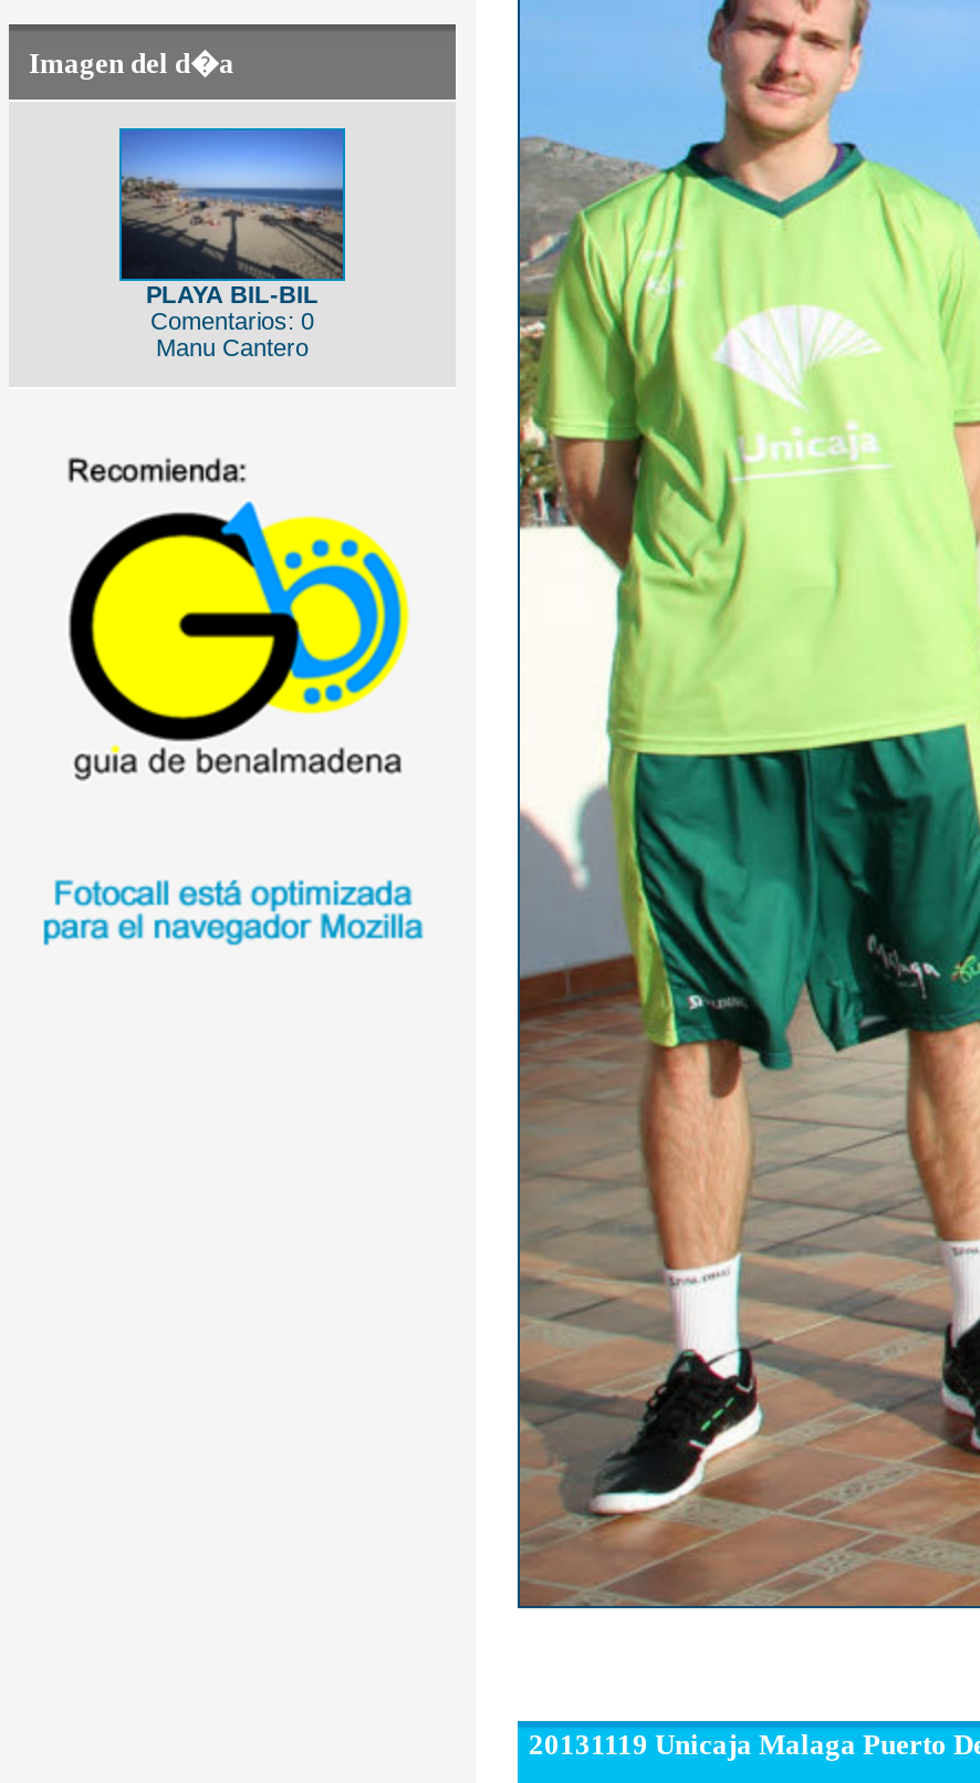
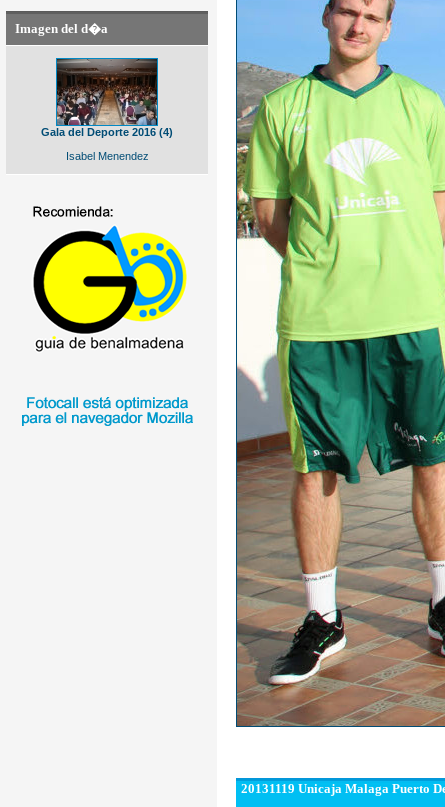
[119,128,345,361] [image] | PLAYA BIL-BIL | Comentarios: 0 | Manu Cantero -> [41,58,173,162] [image] | Gala del Deporte 2016 (4) | Isabel Menendez

